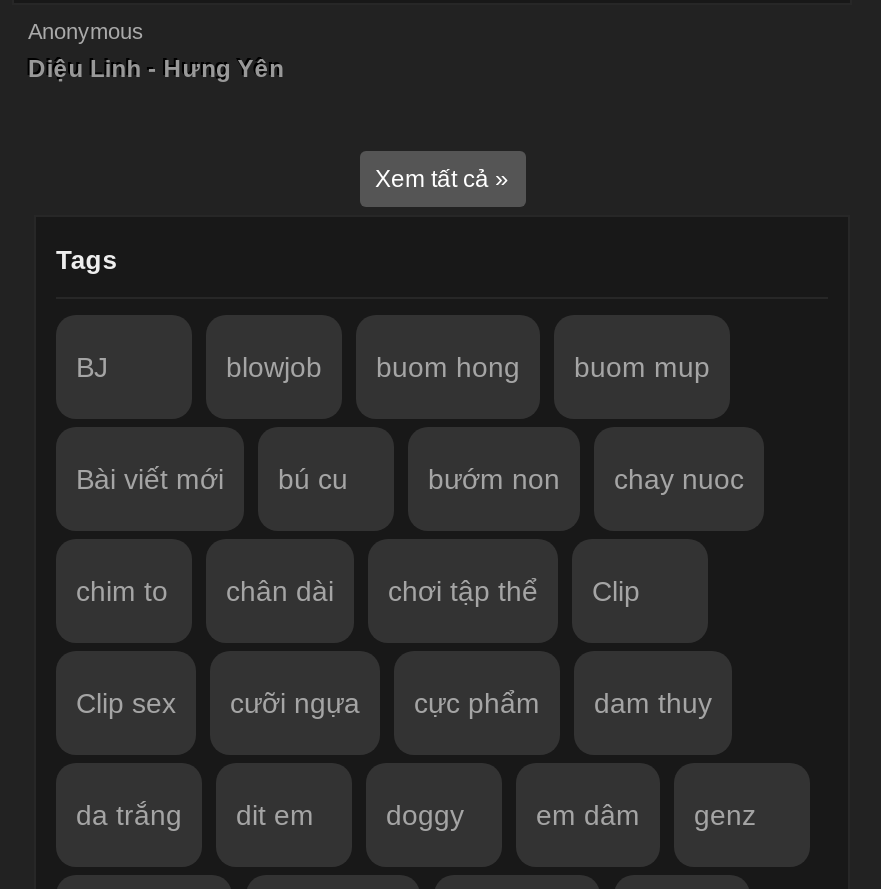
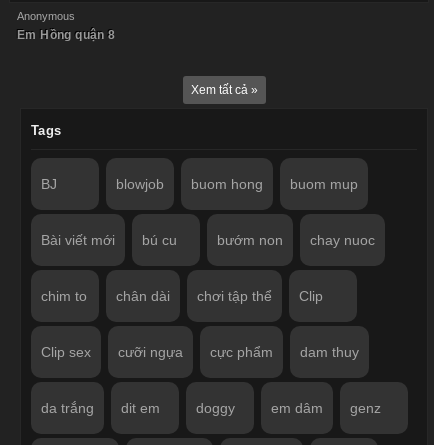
[28,55,284,83] Diệu Linh - Hưng Yên -> [17,28,116,42] Em Hồng quận 8

